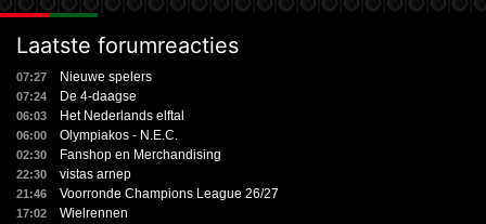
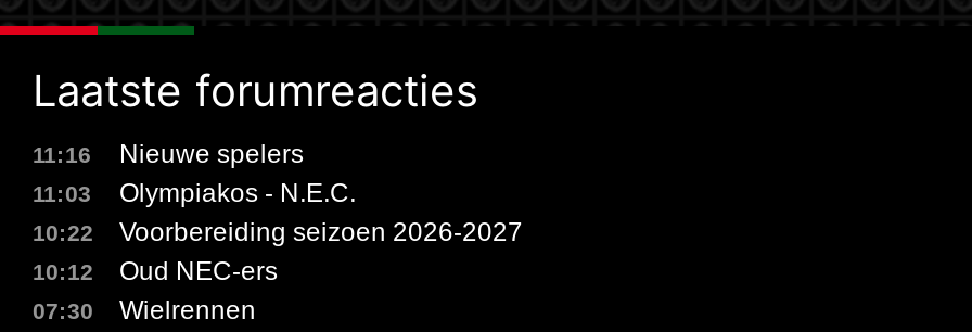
[16,69,152,84] 07:27 Nieuwe spelers -> [33,139,304,169] 11:16 Nieuwe spelers
[16,89,184,142] 07:24 | De 4-daagse | 06:03 | Het Nederlands elftal | 06:00 -> [33,180,91,206] 11:03
[16,147,279,220] 02:30 | Fanshop en Merchandising | 22:30 | vistas arnep | 21:46 | Voorronde Champions League 26/27 | 17:02 -> [33,217,523,323] 10:22 | Voorbereiding seizoen 2026-2027 | 10:12 | Oud NEC-ers | 07:30

